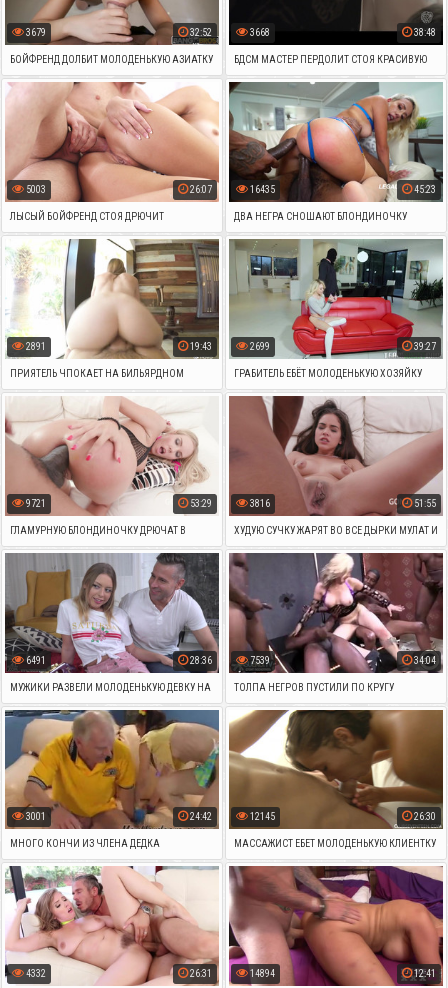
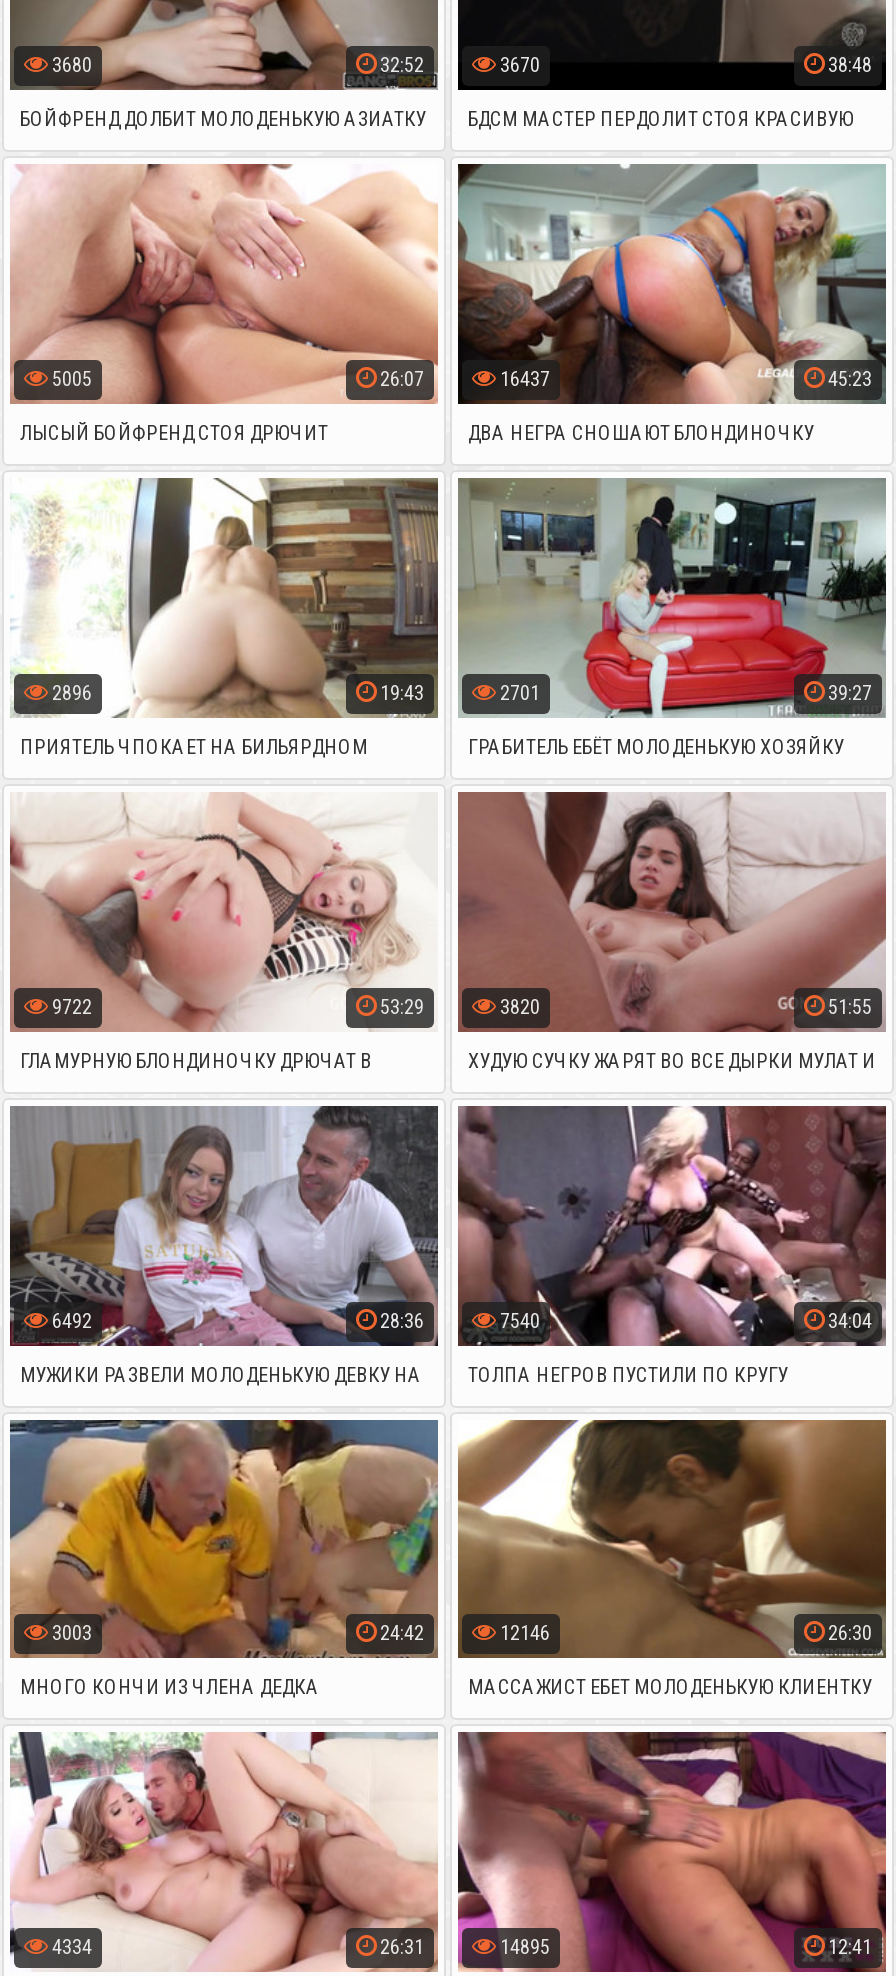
[24,27,46,38] 3679 -> [48,55,92,77] 3680
[248,27,270,38] 3668 -> [496,55,540,77] 3670
[24,184,46,195] 5003 -> [48,368,92,390] 5005
[248,184,275,195] 16435 -> [496,368,550,390] 16437
[24,341,46,352] 2891 -> [48,682,92,704] 2896
[248,341,270,352] 2699 -> [496,682,540,704] 2701
[24,498,46,509] 9721 -> [48,996,92,1018] 9722
[248,498,270,509] 3816 -> [496,996,540,1018] 3820
[24,655,46,666] 6491 -> [48,1309,92,1331] 6492
[248,655,270,666] 7539 -> [496,1309,540,1331] 7540
[24,811,46,822] 3001 -> [48,1623,92,1645] 3003
[248,811,275,822] 12145 -> [496,1623,550,1645] 12146
[24,968,46,979] 4332 -> [48,1937,92,1959] 4334
[248,968,275,979] 14894 -> [496,1937,550,1959] 14895

